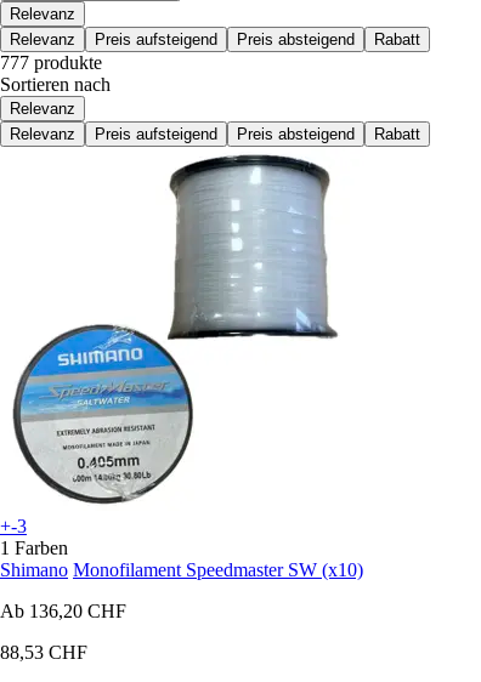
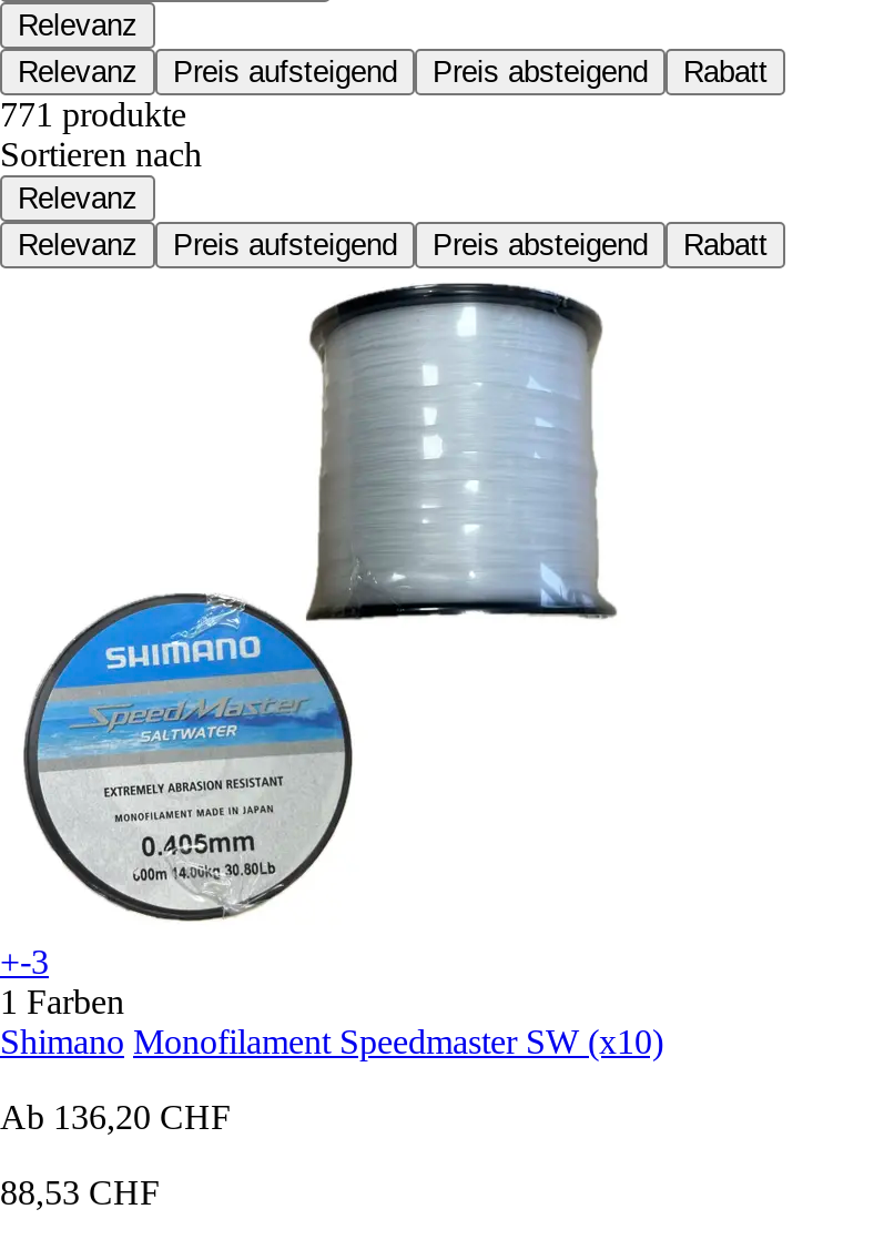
[0,52,102,72] 777 produkte -> [0,94,186,132] 771 produkte

